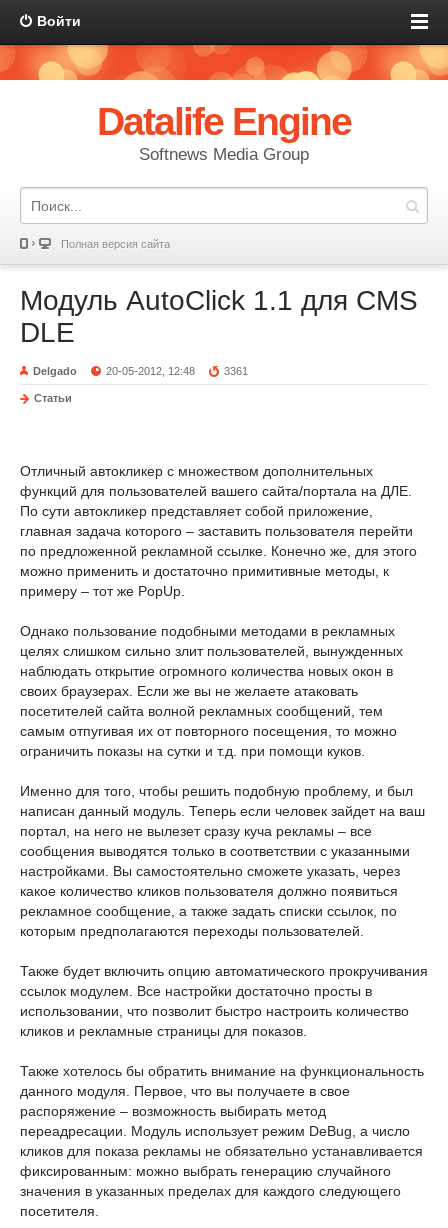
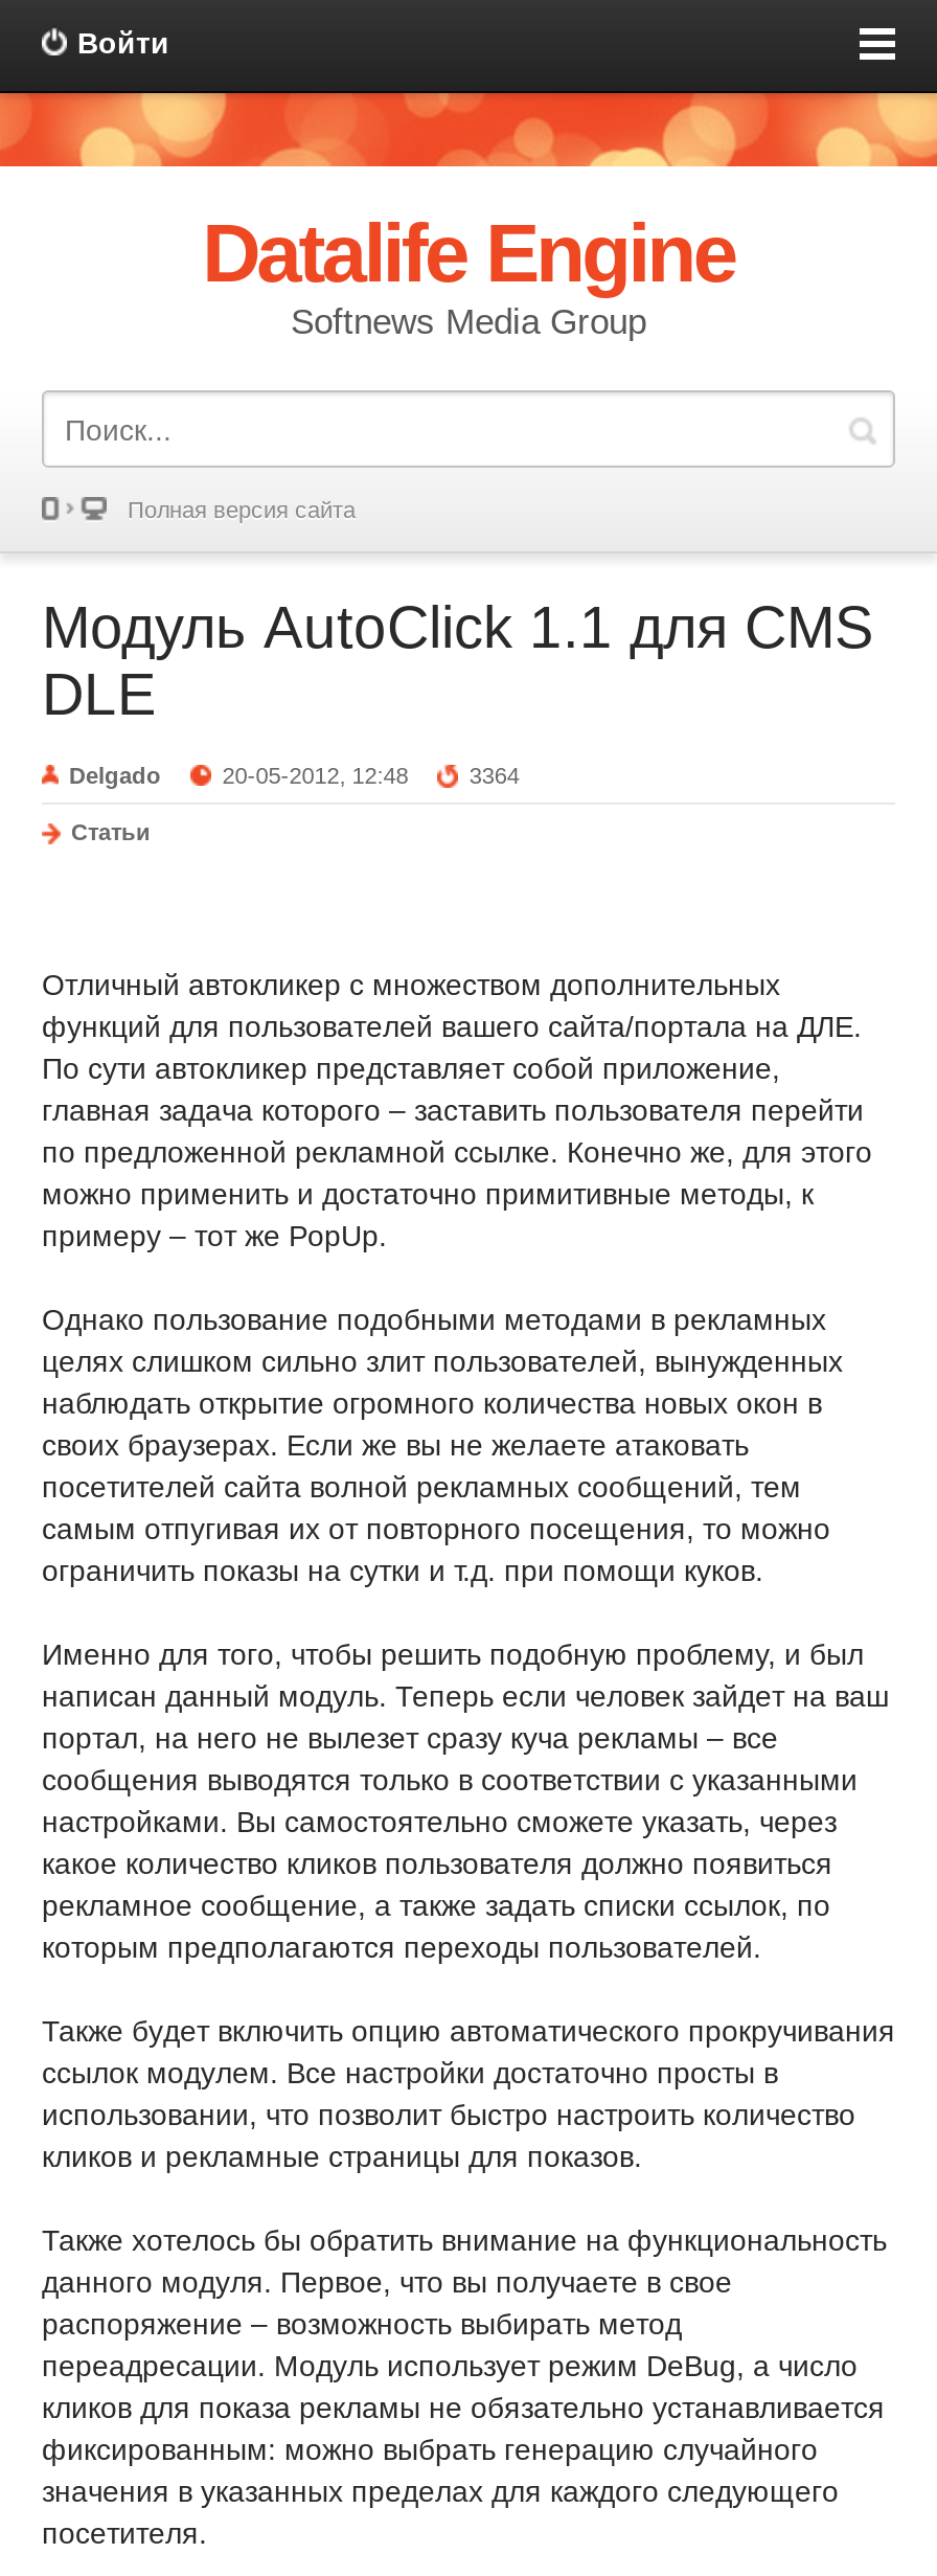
[224,365,248,377] 3361 -> [469,763,520,788] 3364

